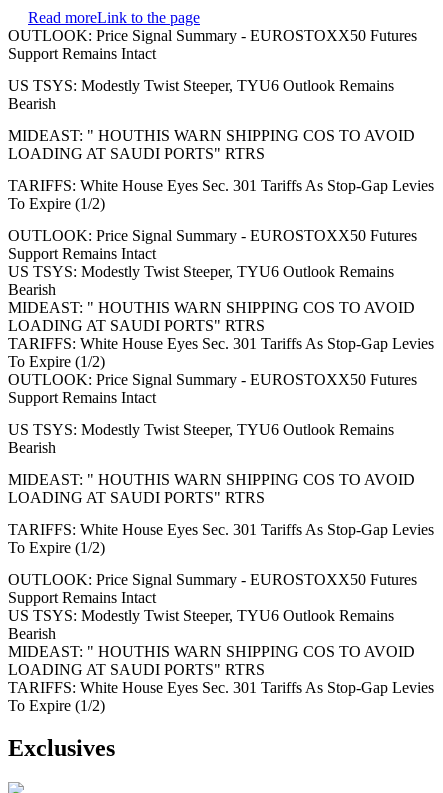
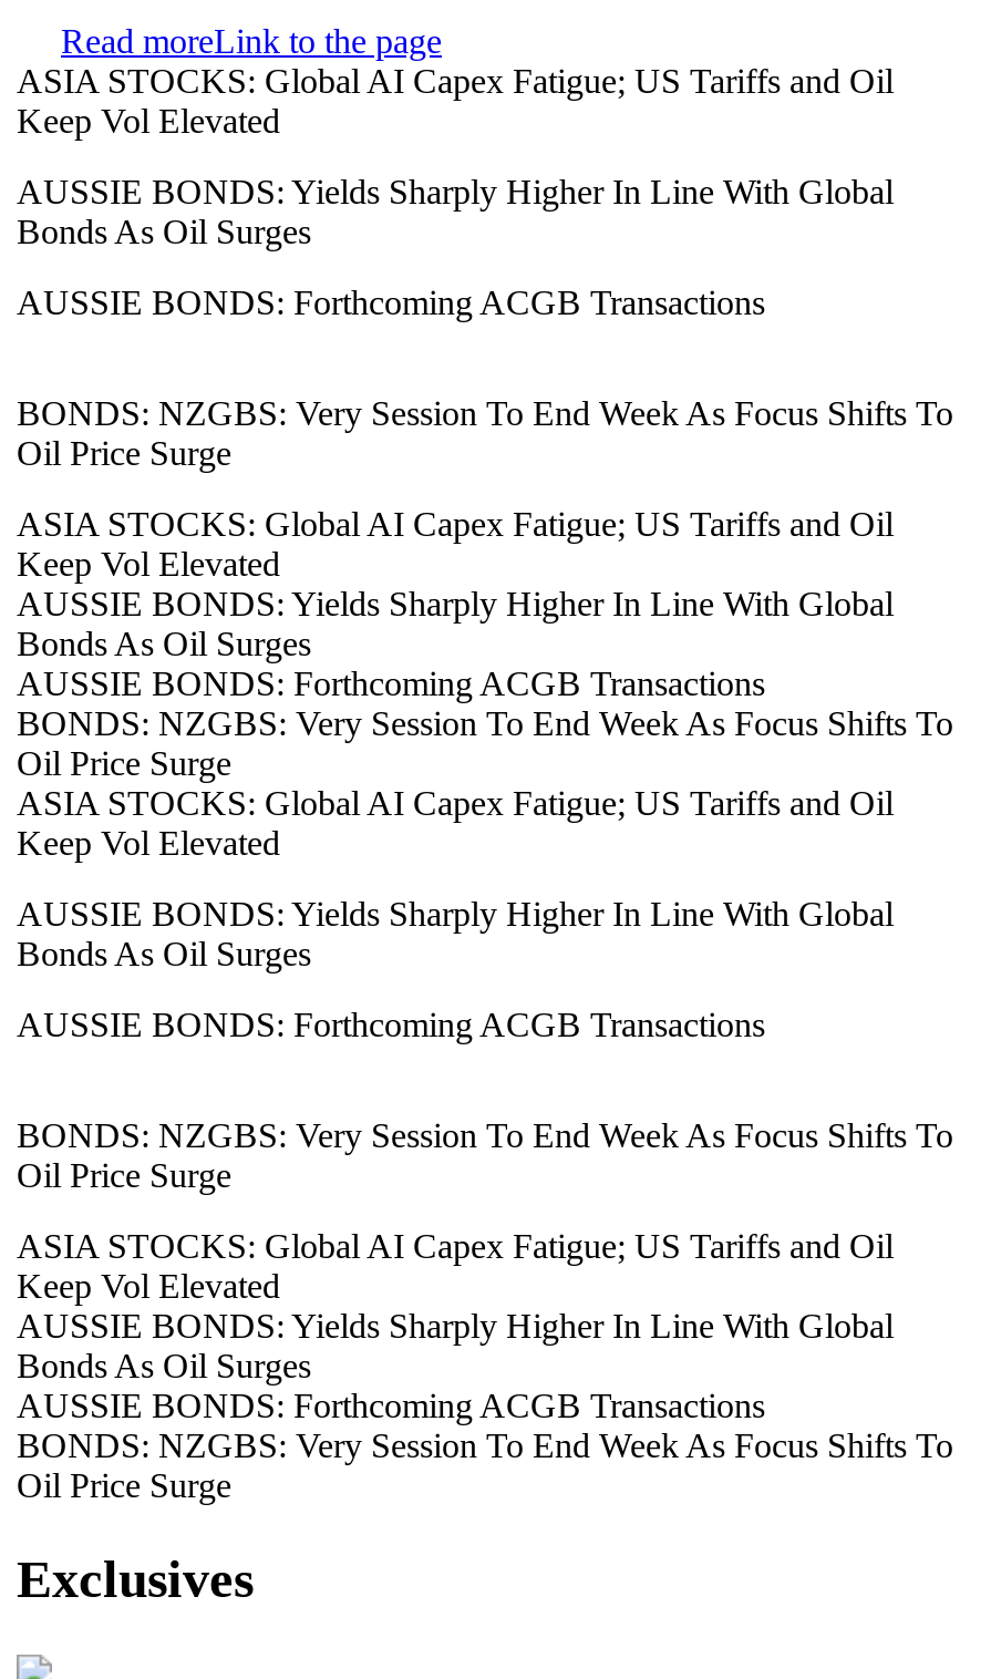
[8,27,417,62] OUTLOOK: Price Signal Summary - EUROSTOXX50 Futures | Support Remains Intact -> [17,62,894,140] ASIA STOCKS: Global AI Capex Fatigue; US Tariffs and Oil | Keep Vol Elevated
[8,77,394,112] US TSYS: Modestly Twist Steeper, TYU6 Outlook Remains | Bearish -> [17,173,894,251] AUSSIE BONDS: Yields Sharply Higher In Line With Global | Bonds As Oil Surges
[8,127,415,162] MIDEAST: " HOUTHIS WARN SHIPPING COS TO AVOID | LOADING AT SAUDI PORTS" RTRS -> [17,284,765,322] AUSSIE BONDS: Forthcoming ACGB Transactions
[8,177,434,212] TARIFFS: White House Eyes Sec. 301 Tariffs As Stop-Gap Levies | To Expire (1/2) -> [17,395,953,472] BONDS: NZGBS: Very Session To End Week As Focus Shifts To | Oil Price Surge
[8,227,434,406] OUTLOOK: Price Signal Summary - EUROSTOXX50 Futures | Support Remains Intact | US TSYS: Modestly Twist Steeper, TYU6 Outlook Remains | Bearish | MIDEAST: " HOUTHIS WARN SHIPPING COS TO AVOID | LOADING AT SAUDI PORTS" RTRS | TARIFFS: White House Eyes Sec. 301 Tariffs As Stop-Gap Levies | To Expire (1/2) | OUTLOOK: Price Signal Summary - EUROSTOXX50 Futures | Support Remains Intact -> [17,505,953,862] ASIA STOCKS: Global AI Capex Fatigue; US Tariffs and Oil | Keep Vol Elevated | AUSSIE BONDS: Yields Sharply Higher In Line With Global | Bonds As Oil Surges | AUSSIE BONDS: Forthcoming ACGB Transactions | BONDS: NZGBS: Very Session To End Week As Focus Shifts To | Oil Price Surge | ASIA STOCKS: Global AI Capex Fatigue; US Tariffs and Oil | Keep Vol Elevated
[8,421,394,456] US TSYS: Modestly Twist Steeper, TYU6 Outlook Remains | Bearish -> [17,895,894,973] AUSSIE BONDS: Yields Sharply Higher In Line With Global | Bonds As Oil Surges
[8,471,415,506] MIDEAST: " HOUTHIS WARN SHIPPING COS TO AVOID | LOADING AT SAUDI PORTS" RTRS -> [17,1006,765,1044] AUSSIE BONDS: Forthcoming ACGB Transactions
[8,521,434,556] TARIFFS: White House Eyes Sec. 301 Tariffs As Stop-Gap Levies | To Expire (1/2) -> [17,1117,953,1194] BONDS: NZGBS: Very Session To End Week As Focus Shifts To | Oil Price Surge
[8,571,434,714] OUTLOOK: Price Signal Summary - EUROSTOXX50 Futures | Support Remains Intact | US TSYS: Modestly Twist Steeper, TYU6 Outlook Remains | Bearish | MIDEAST: " HOUTHIS WARN SHIPPING COS TO AVOID | LOADING AT SAUDI PORTS" RTRS | TARIFFS: White House Eyes Sec. 301 Tariffs As Stop-Gap Levies | To Expire (1/2) -> [17,1228,953,1504] ASIA STOCKS: Global AI Capex Fatigue; US Tariffs and Oil | Keep Vol Elevated | AUSSIE BONDS: Yields Sharply Higher In Line With Global | Bonds As Oil Surges | AUSSIE BONDS: Forthcoming ACGB Transactions | BONDS: NZGBS: Very Session To End Week As Focus Shifts To | Oil Price Surge

